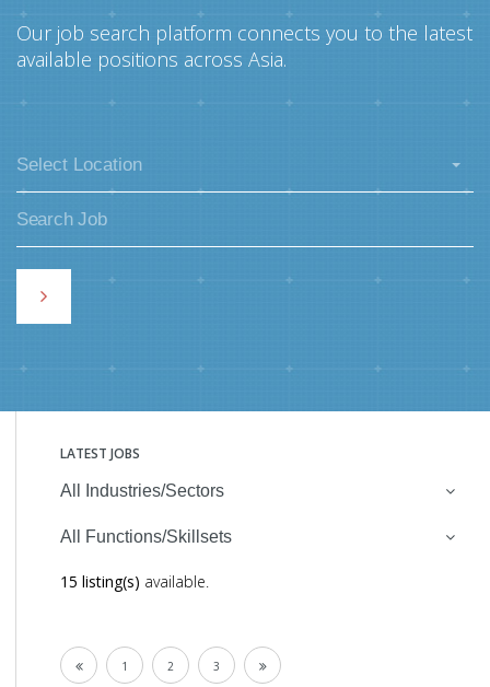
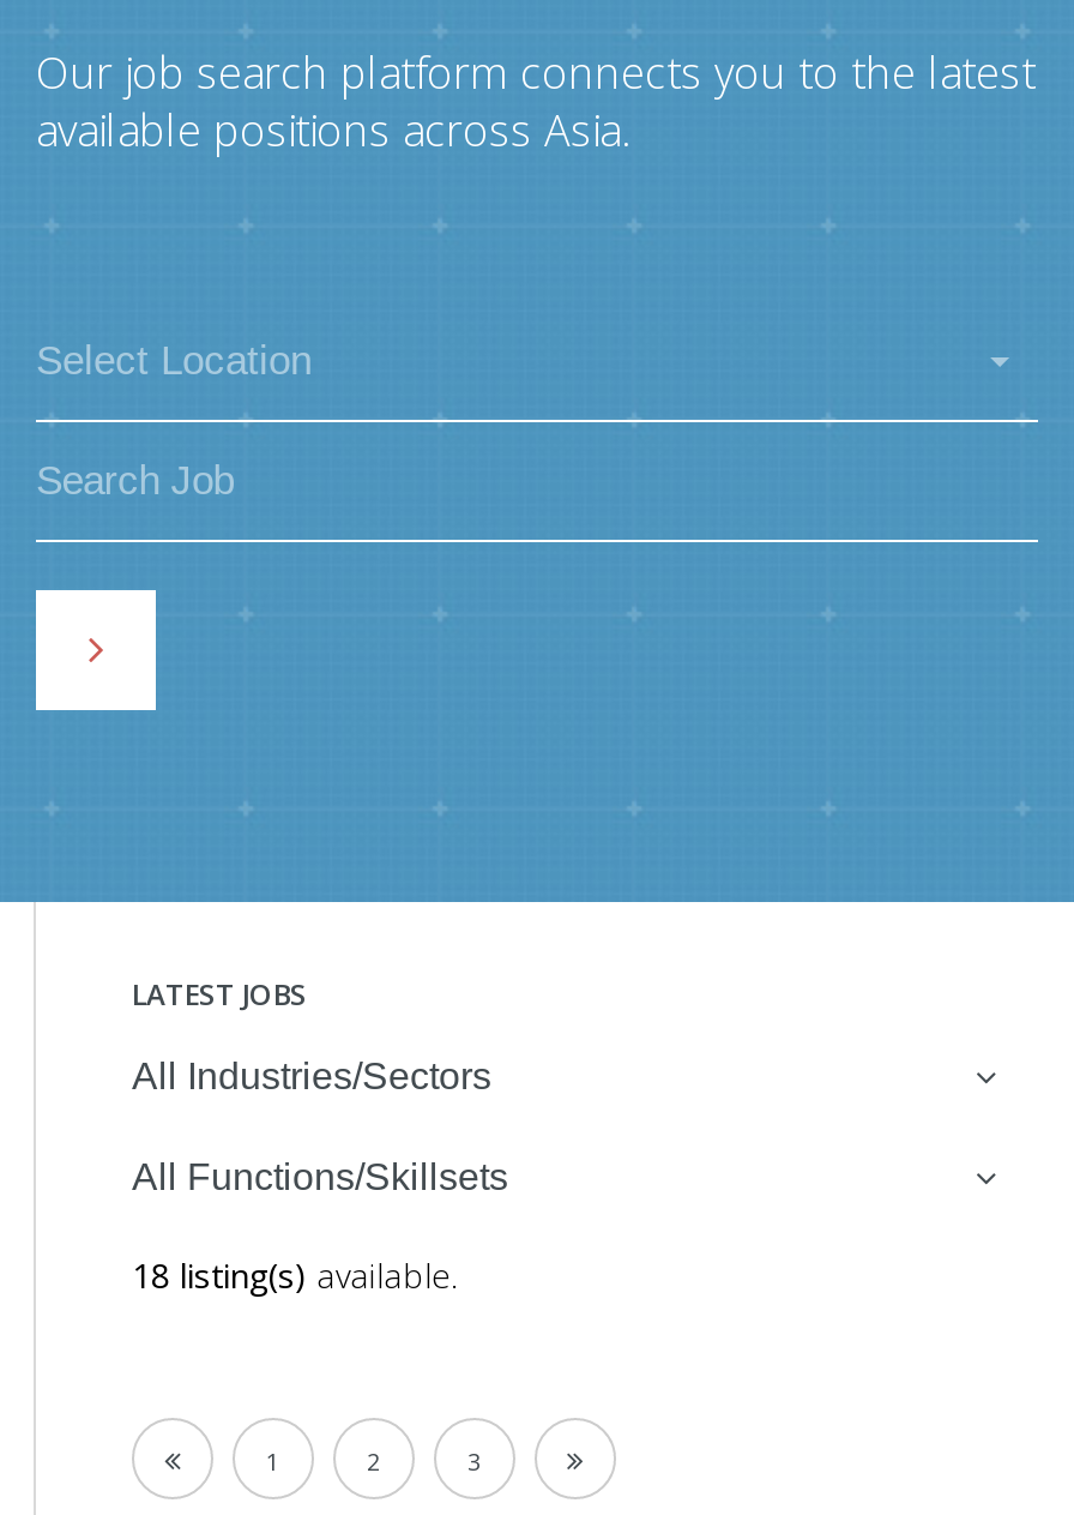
[60,571,209,592] 15 listing(s) available. -> [132,1252,458,1298] 18 listing(s) available.

